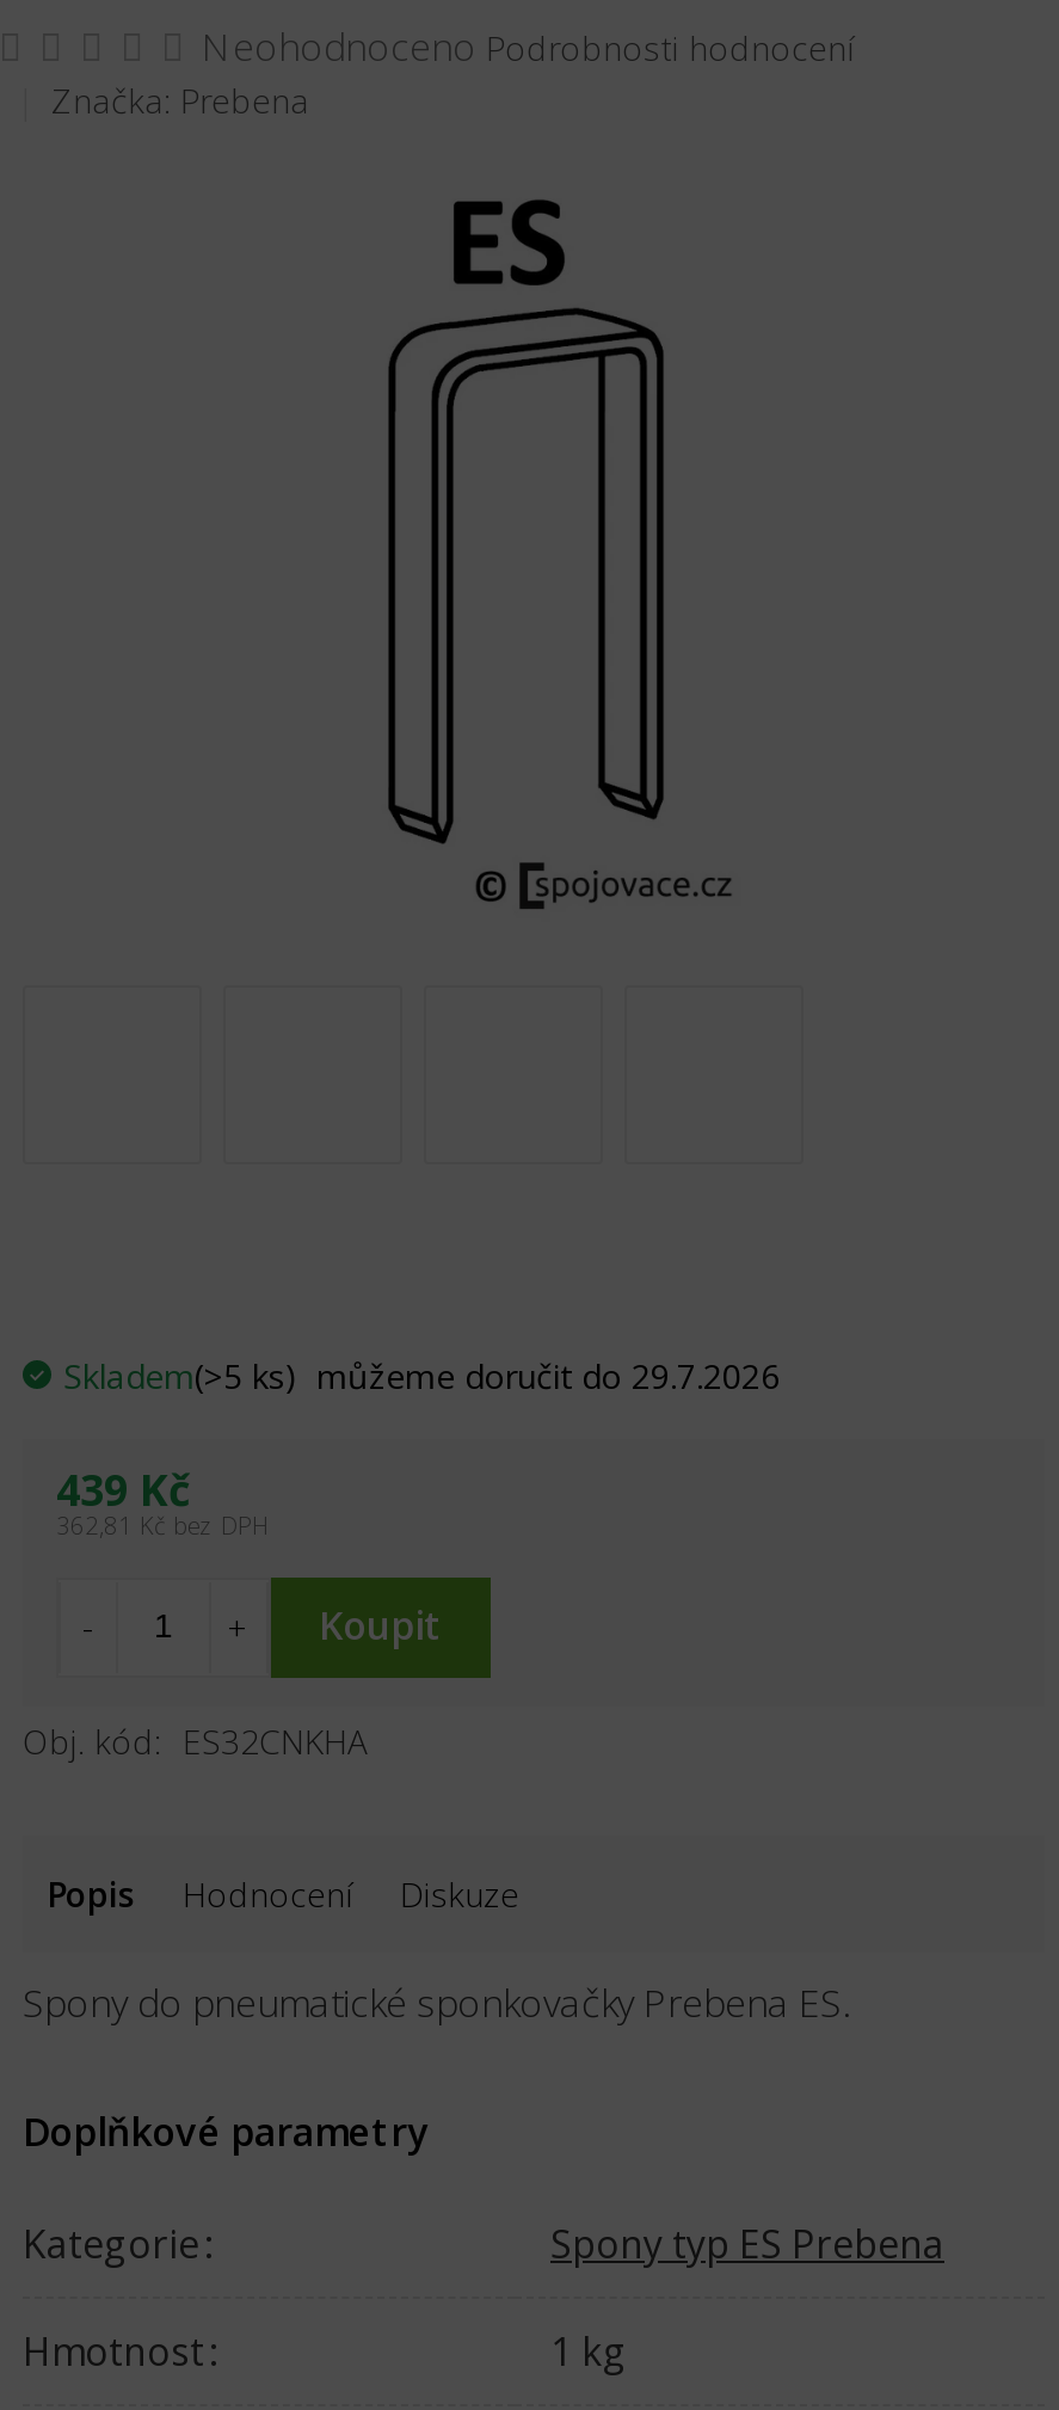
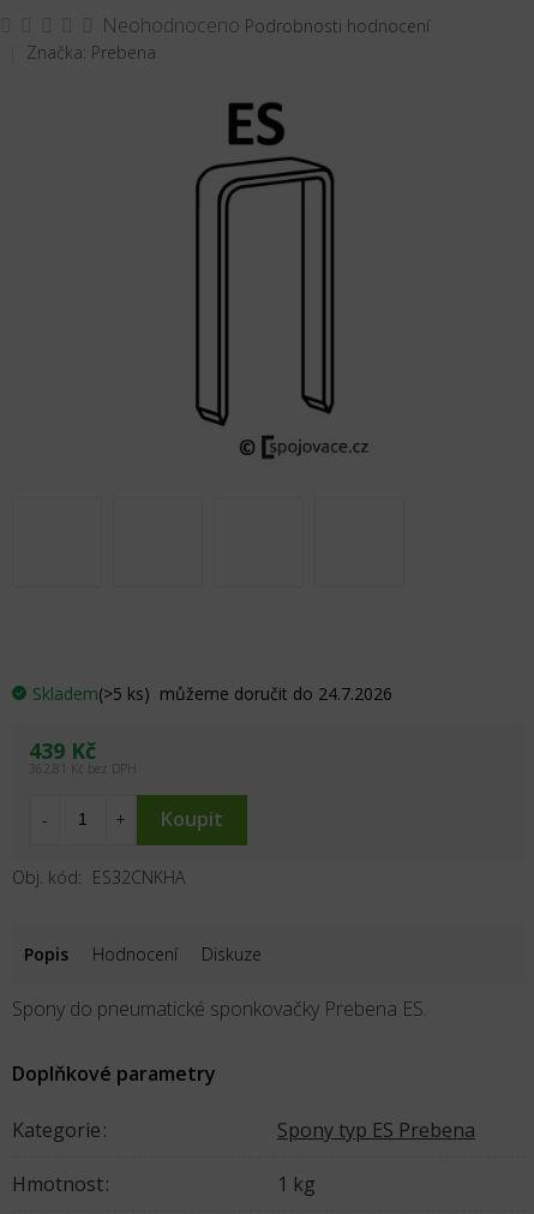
[63,1353,780,1398] Skladem(>5 ks) můžeme doručit do 29.7.2026 -> [32,682,392,705] Skladem(>5 ks) můžeme doručit do 24.7.2026

